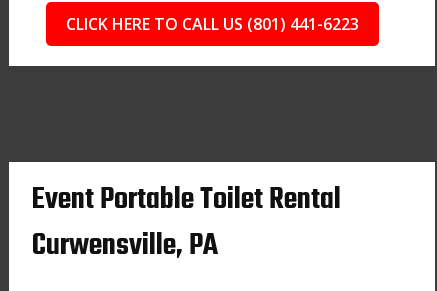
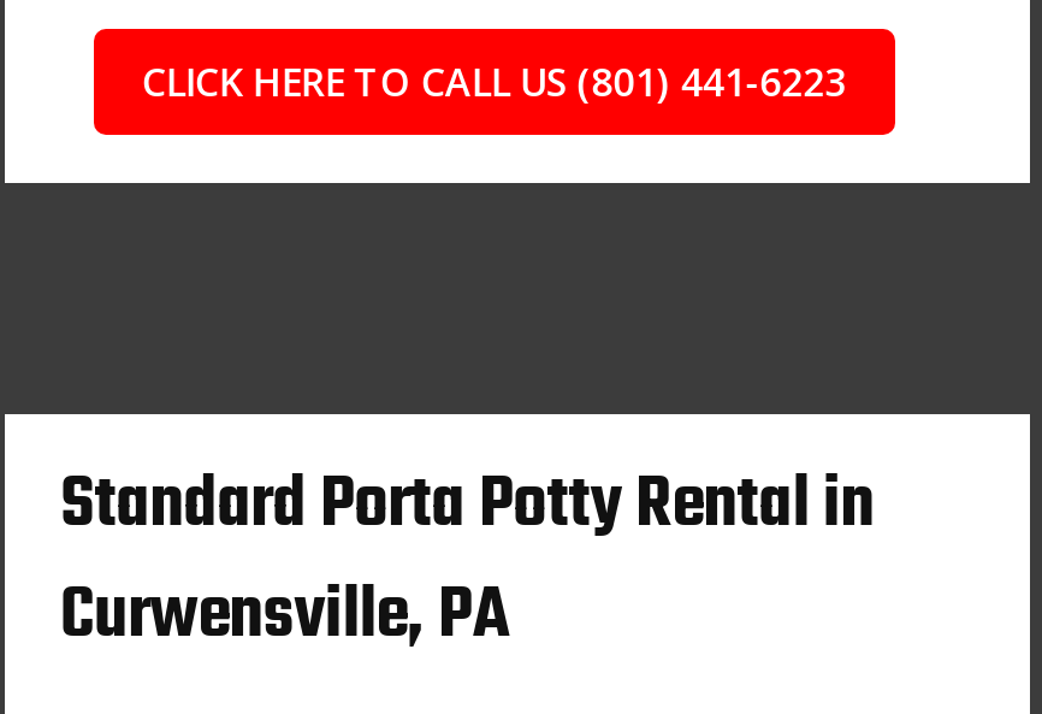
[32,177,341,223] Event Portable Toilet Rental -> [61,450,874,561] Standard Porta Potty Rental in

